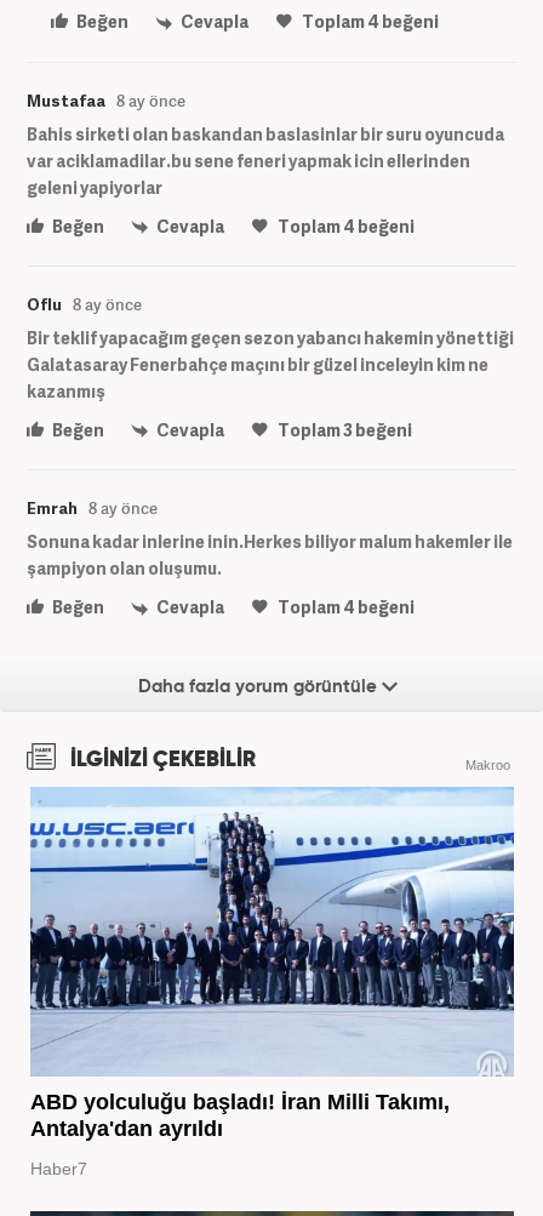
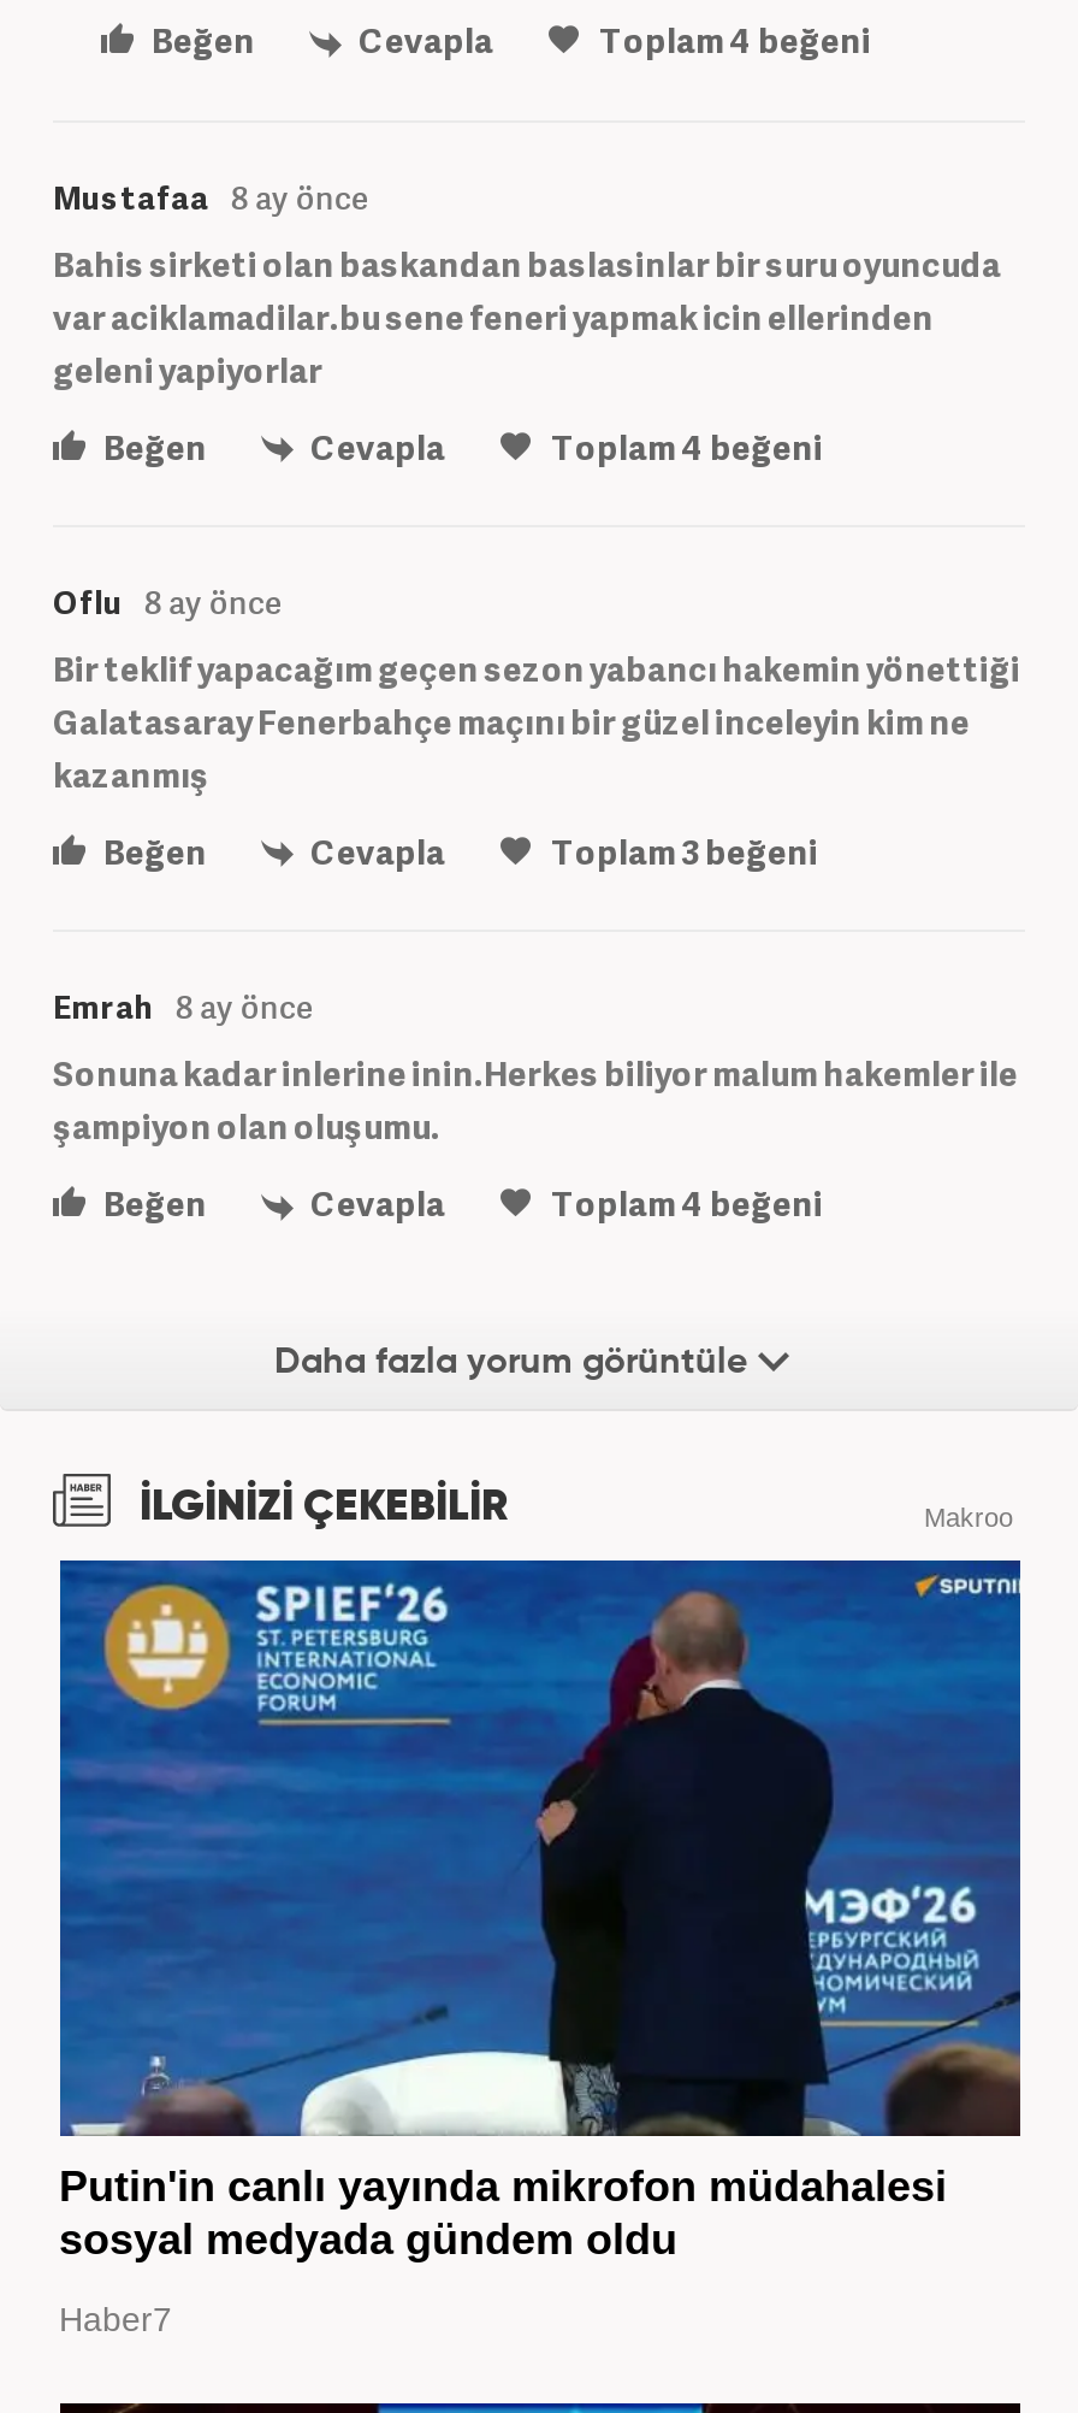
[29,787,515,1141] [image] | ABD yolculuğu başladı! İran Milli Takımı, | Antalya'dan ayrıldı -> [58,1558,1023,2264] [image] | Putin'in canlı yayında mikrofon müdahalesi | sosyal medyada gündem oldu

